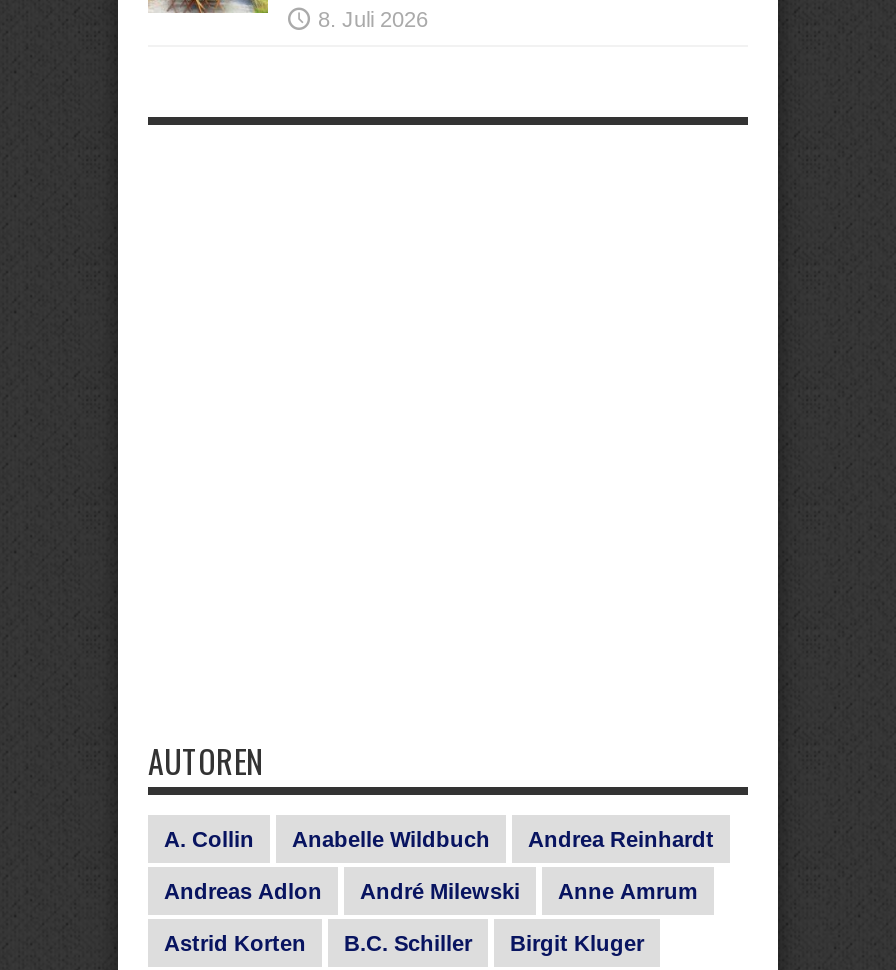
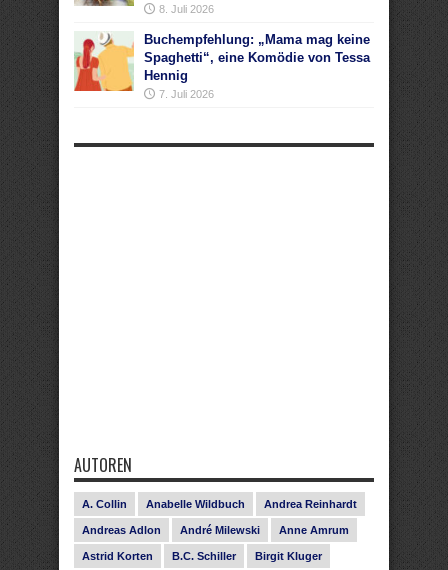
none -> [74,32,370,100] [image] | Buchempfehlung: „Mama mag keine | Spaghetti“, eine Komödie von Tessa | Hennig | 7. Juli 2026

